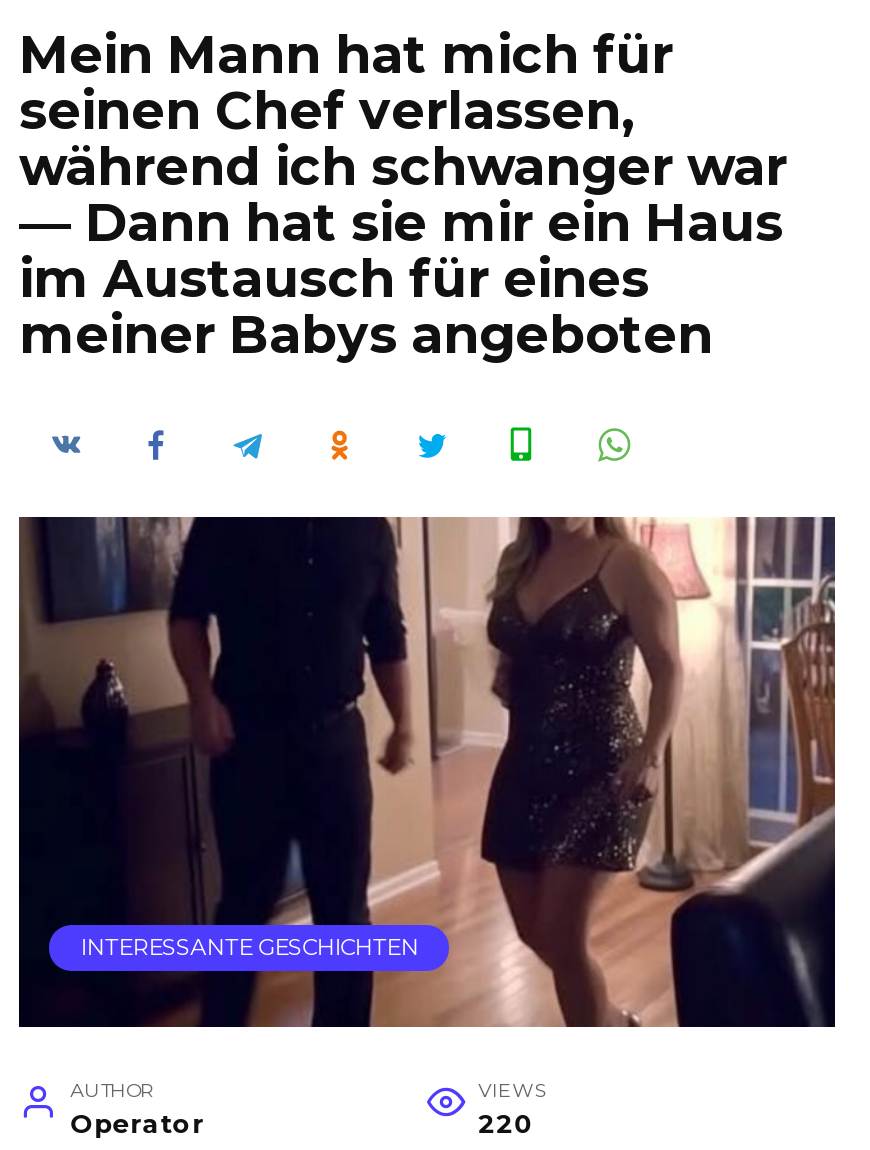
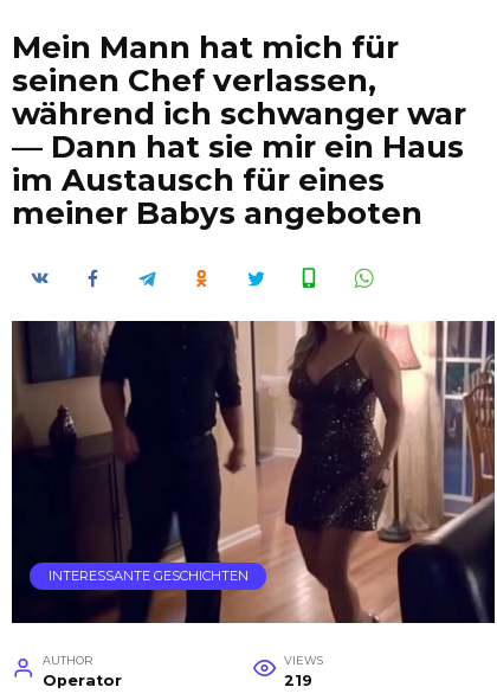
[478,1109,534,1139] 220 -> [284,672,312,690] 219

